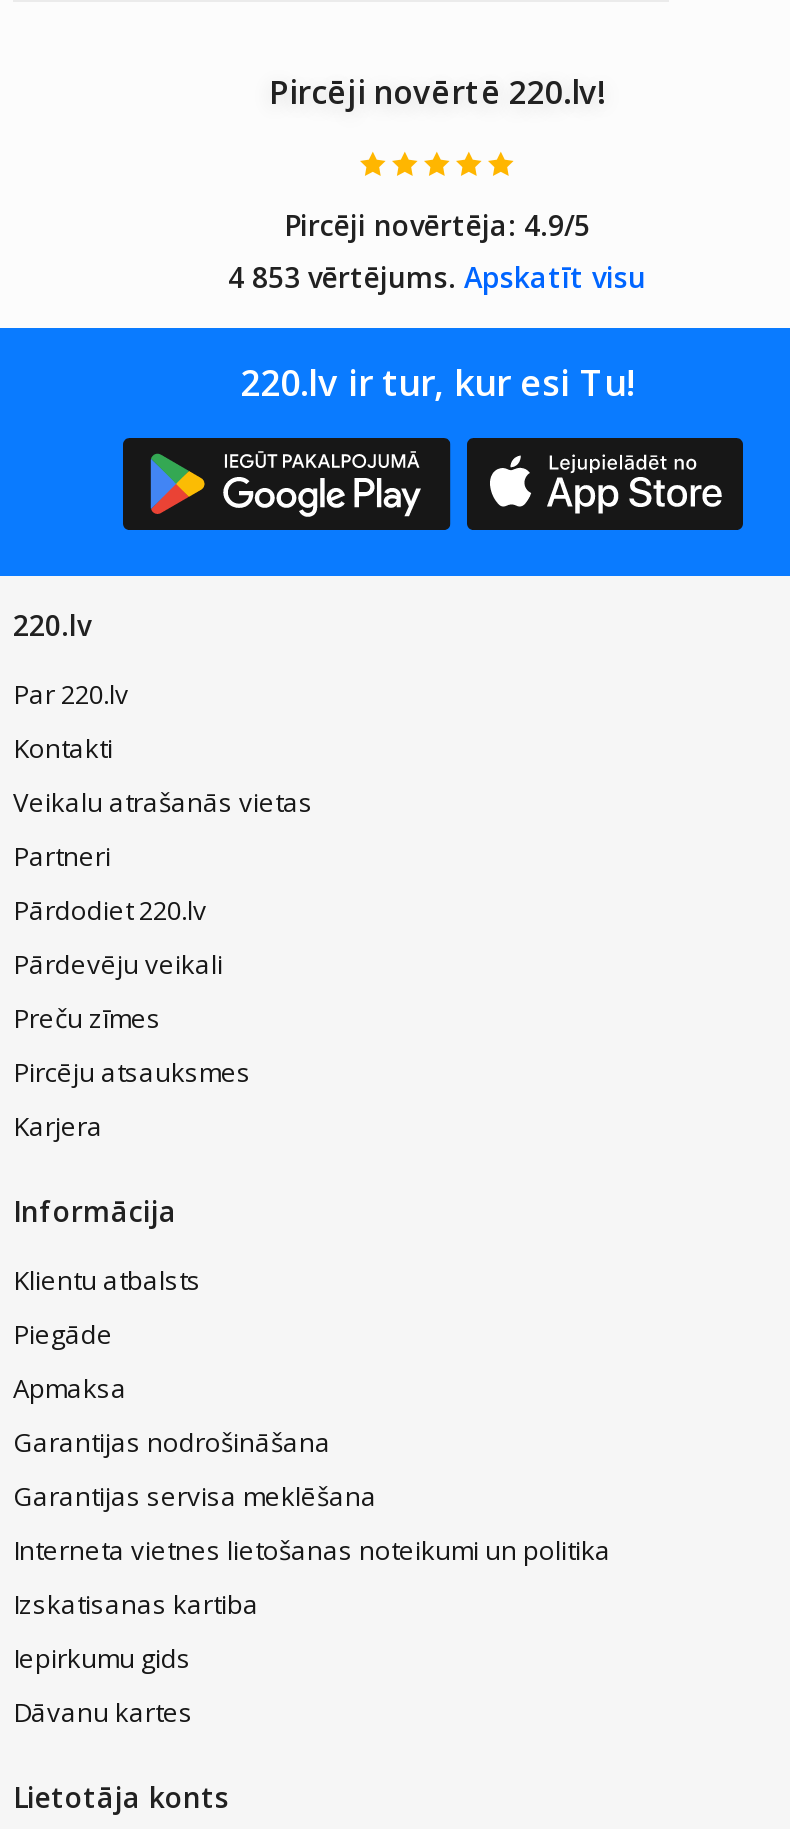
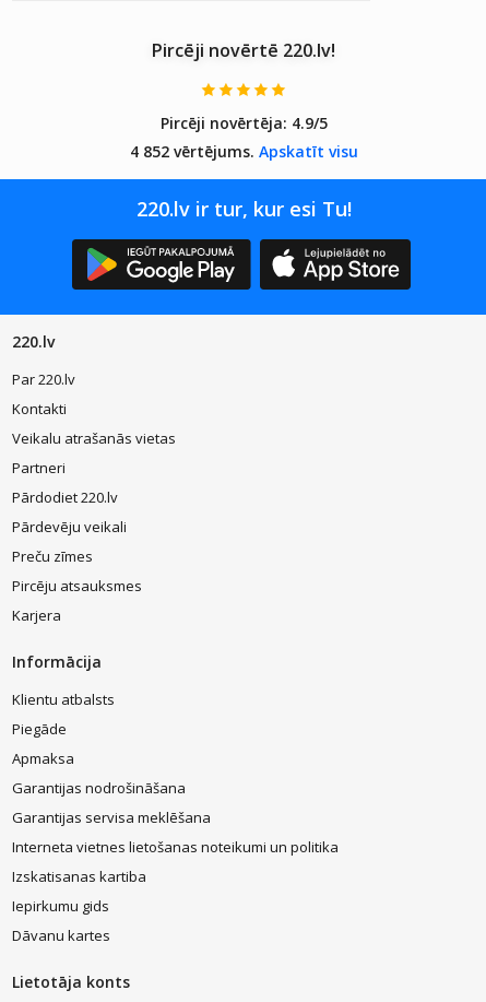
[228,258,646,296] 4 853 vērtējums. Apskatīt visu -> [129,141,358,162] 4 852 vērtējums. Apskatīt visu

